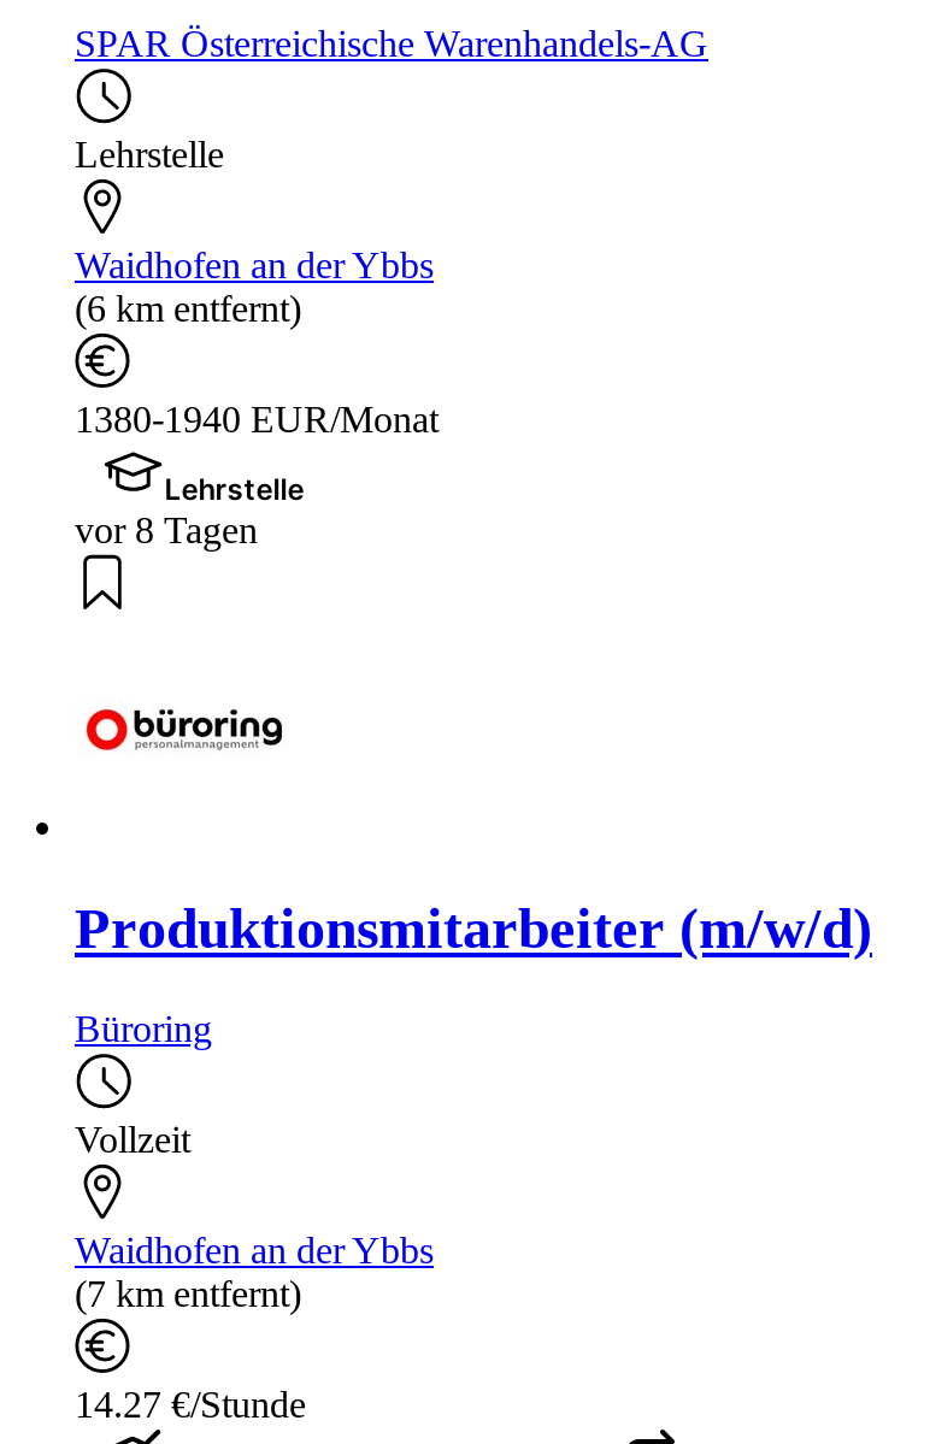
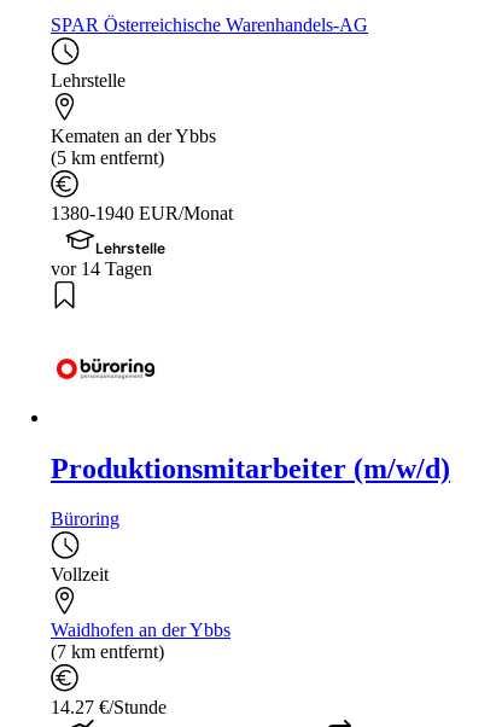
[75,244,434,284] Waidhofen an der Ybbs -> [51,125,216,146] Kematen an der Ybbs
[75,287,301,328] (6 km entfernt) -> [51,147,164,167] (5 km entfernt)
[75,508,258,549] vor 8 Tagen -> [51,258,152,278] vor 14 Tagen

